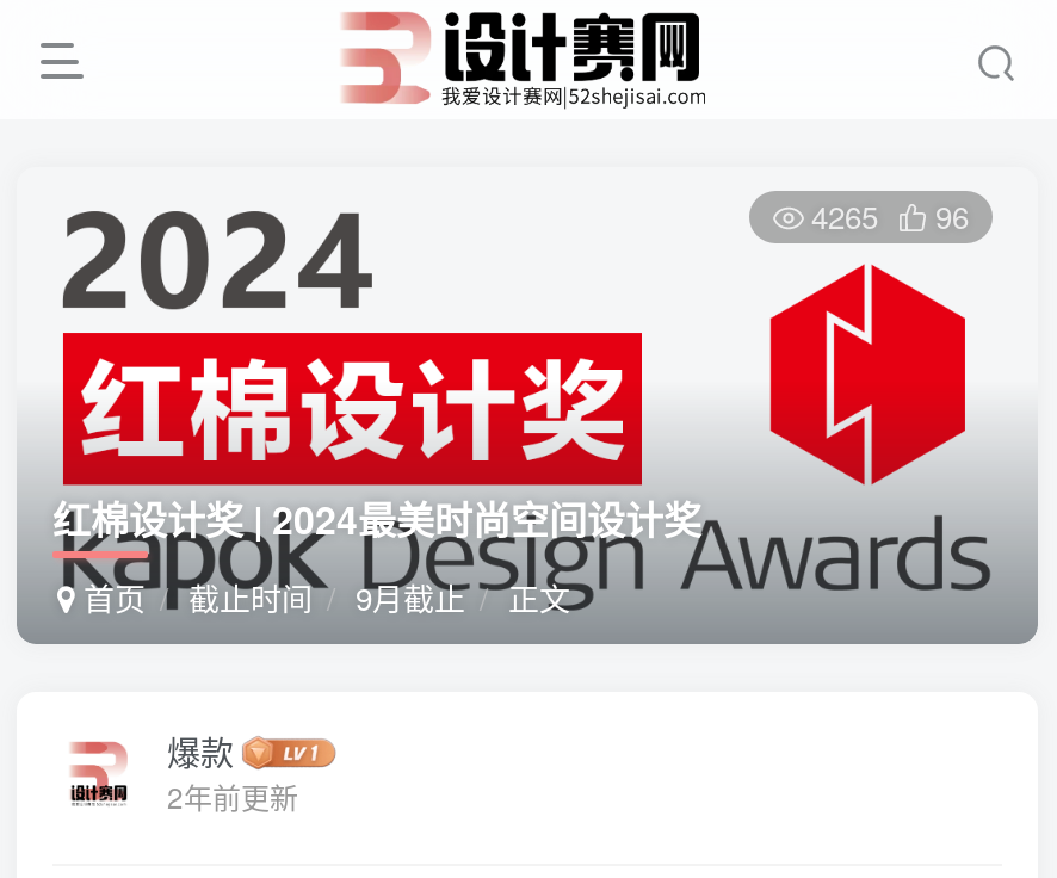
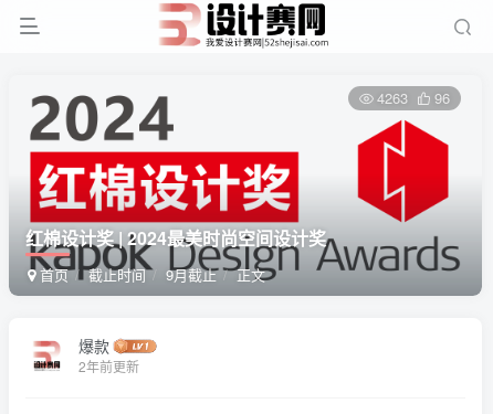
[811,193,969,238] 4265 96 -> [377,87,450,108] 4263 96

